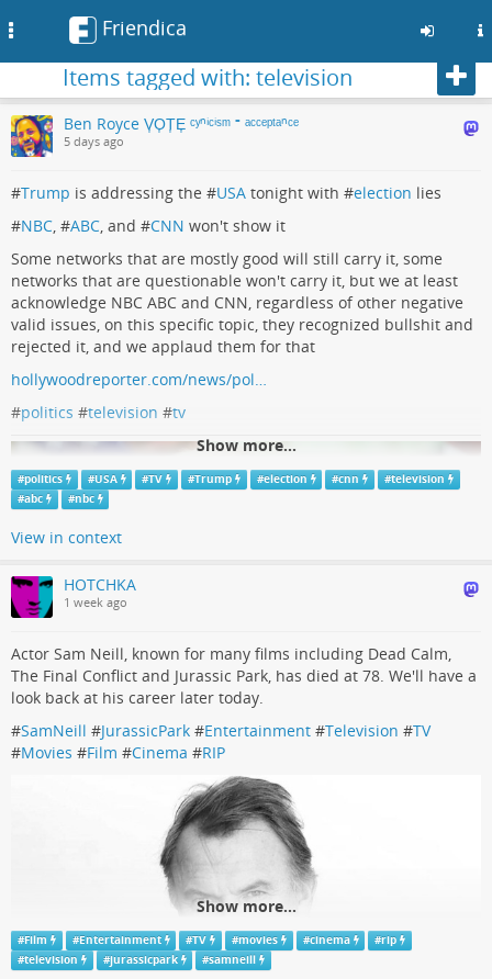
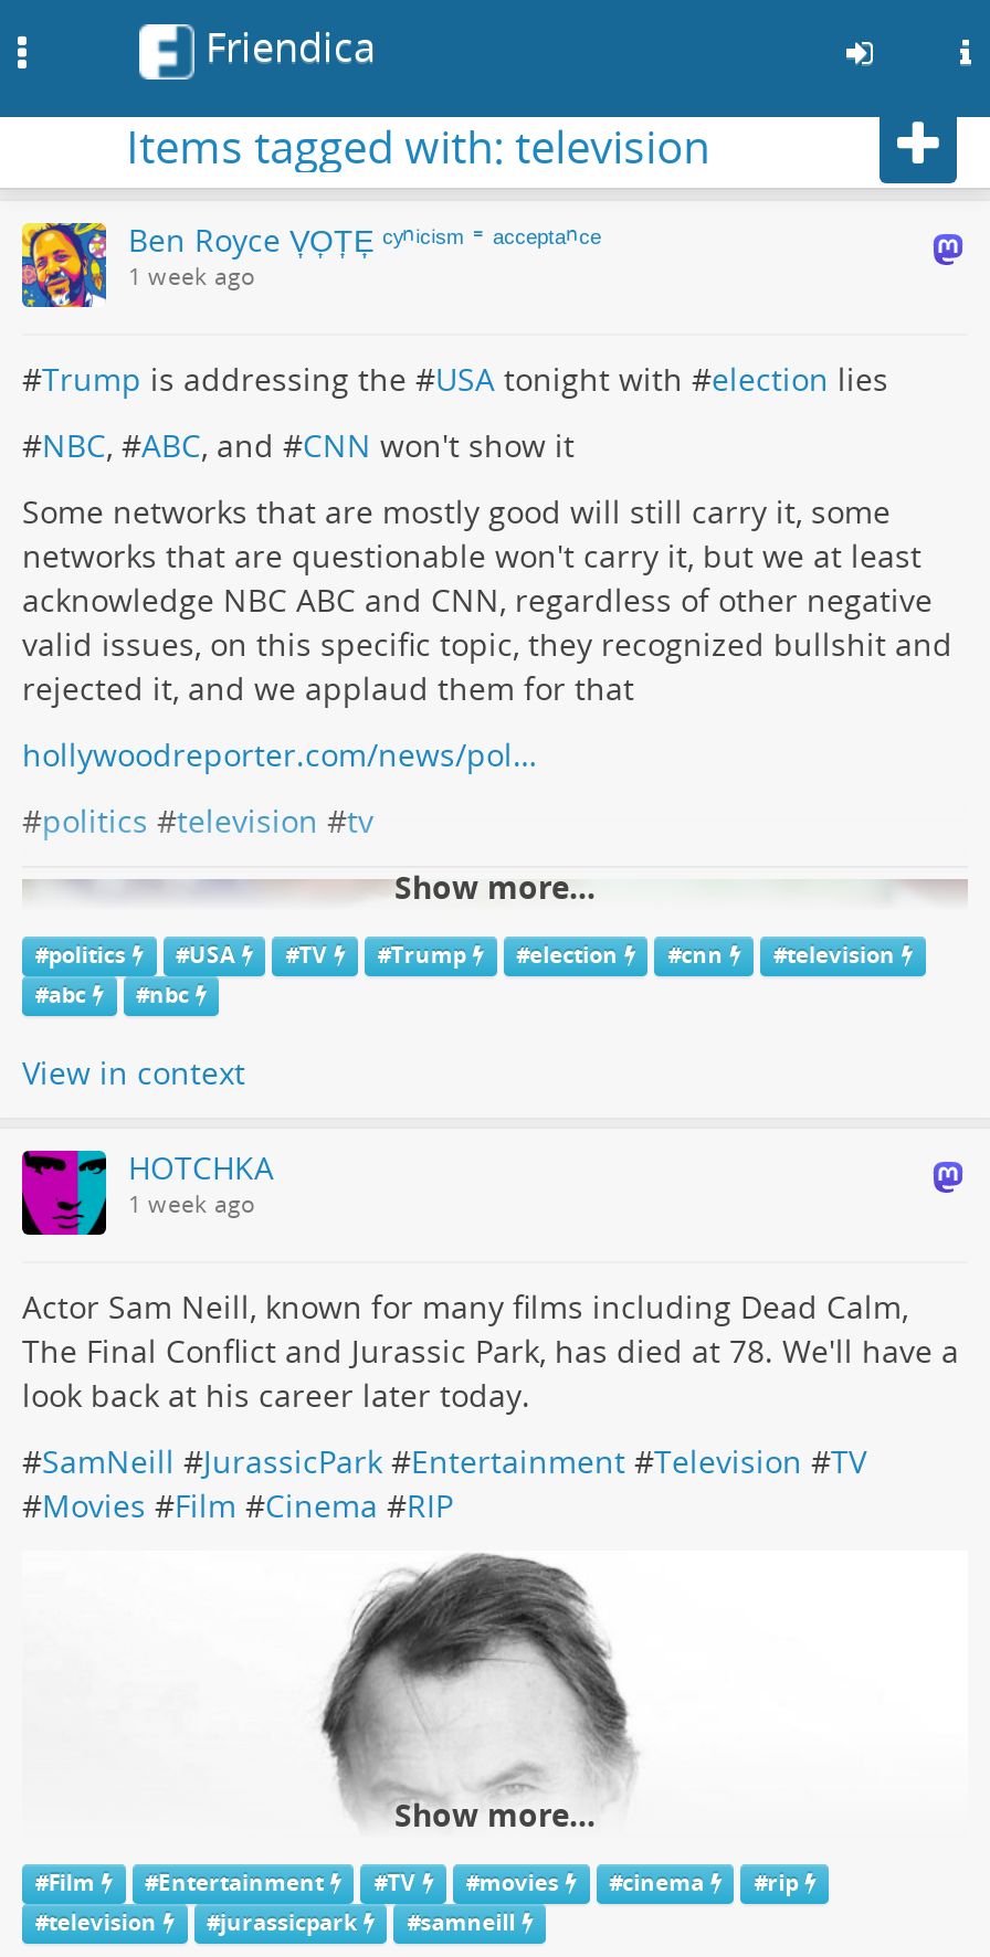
[64,134,124,149] 5 days ago -> [128,261,256,292] 1 week ago

